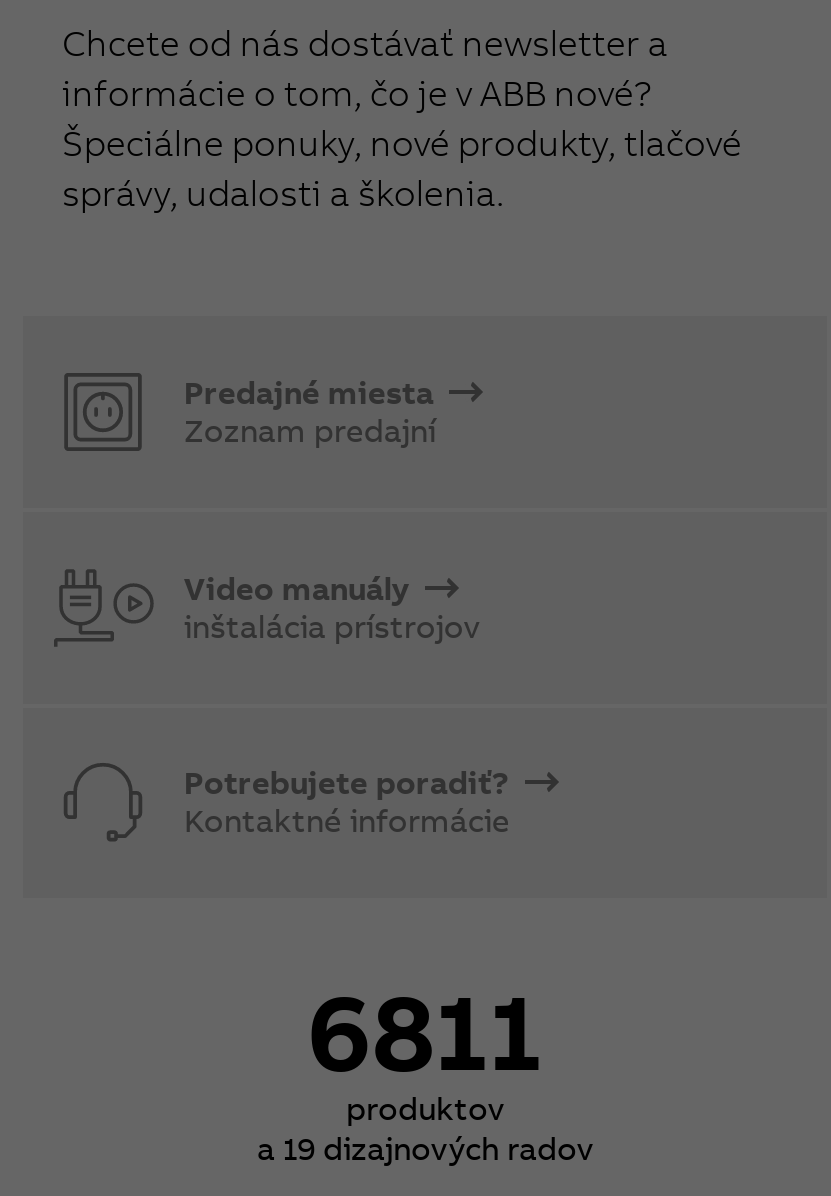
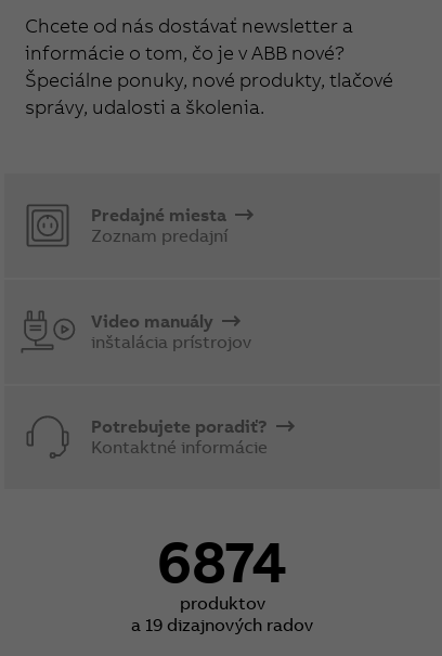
[307,962,543,1098] 6811 -> [157,524,287,598] 6874

